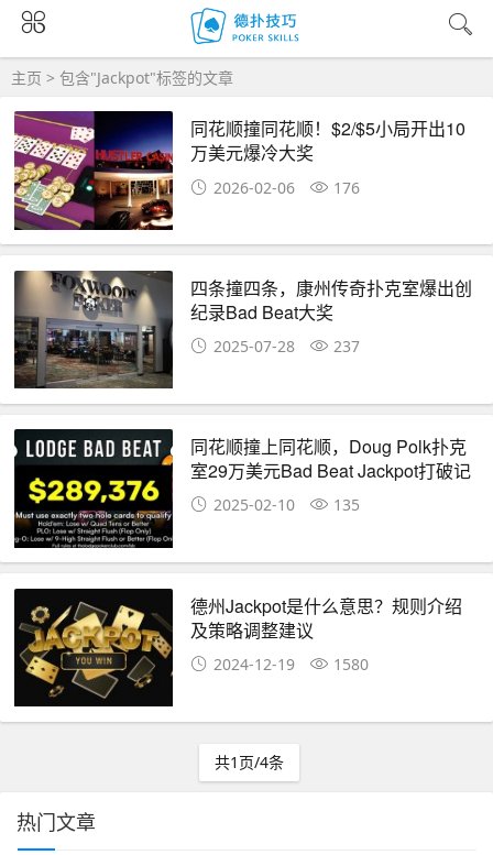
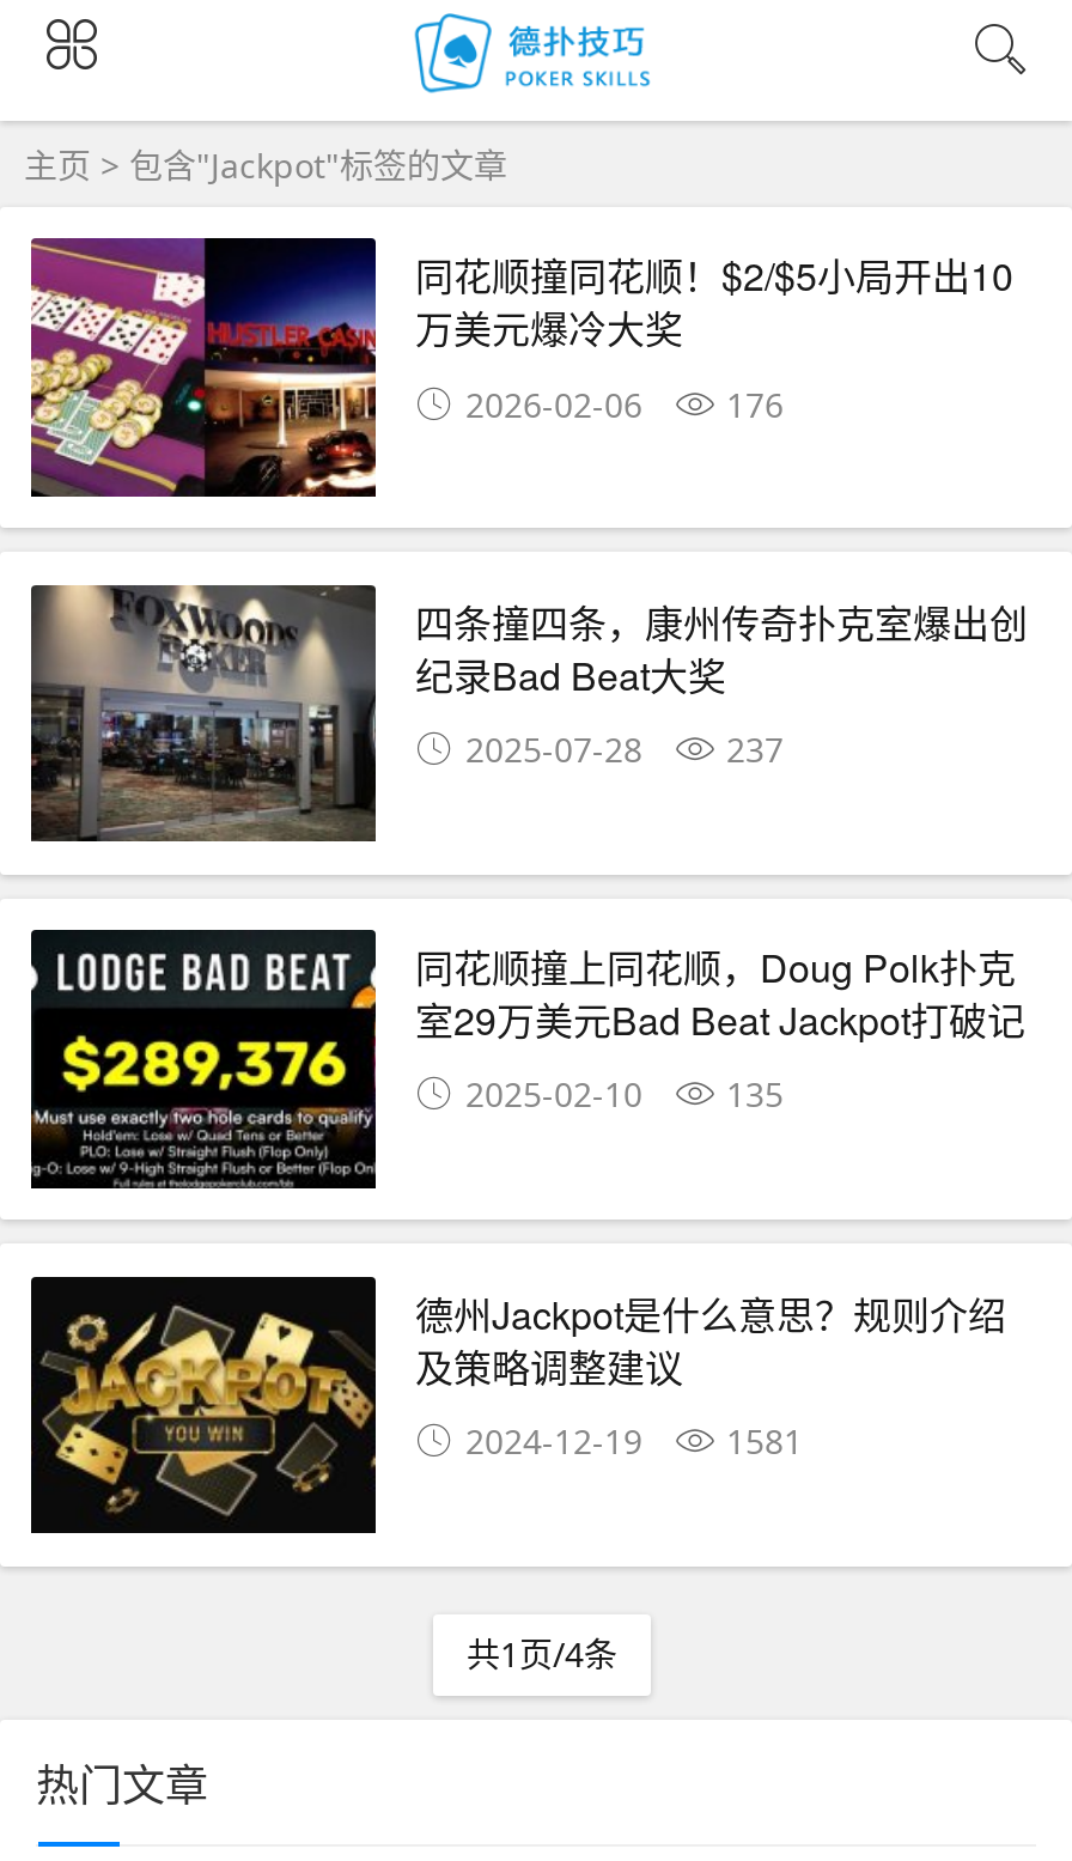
[214,654,369,674] 2024-12-19 1580 -> [465,1418,803,1463] 2024-12-19 1581

